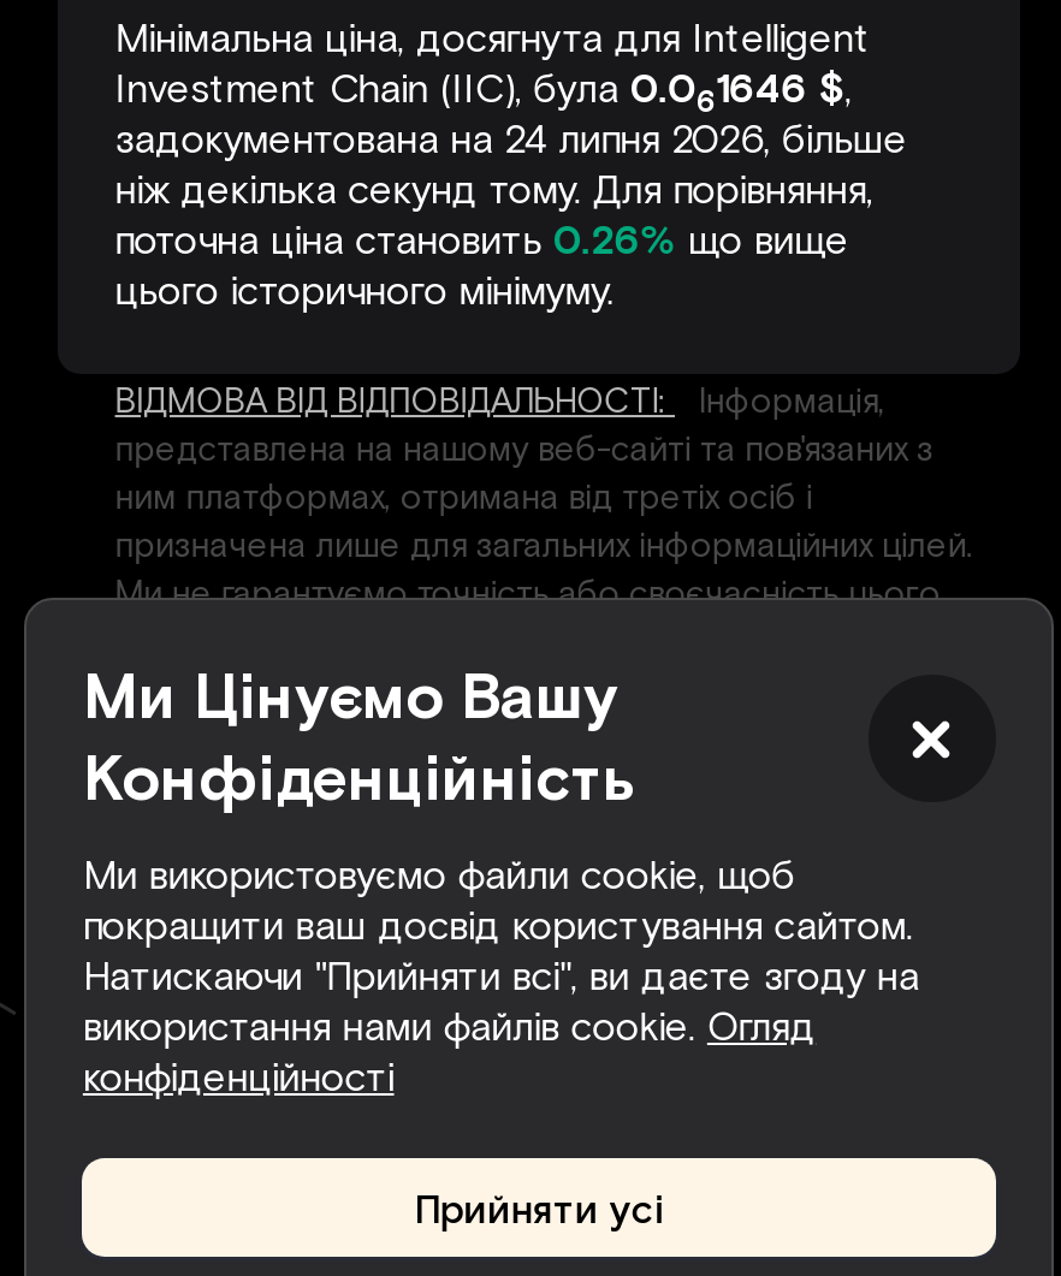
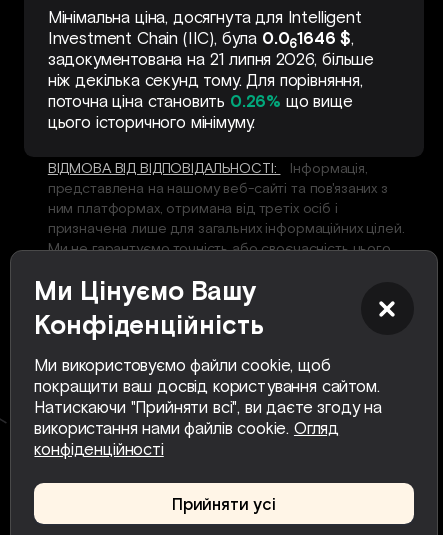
[115,115,907,166] задокументована на 24 липня 2026, більше -> [48,49,374,70] задокументована на 21 липня 2026, більше

